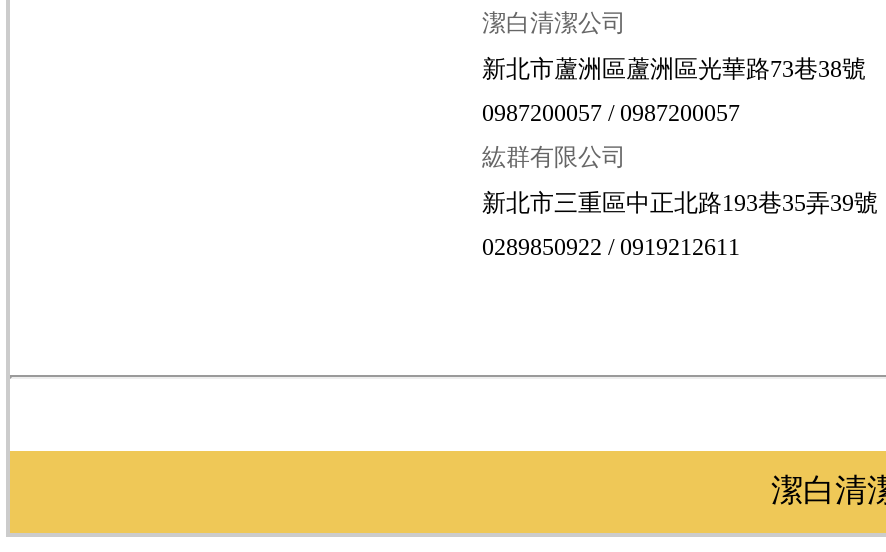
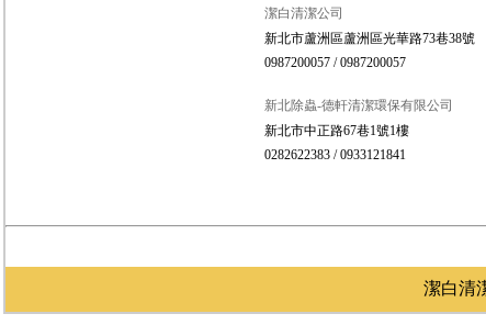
[482,143,626,171] 紘群有限公司 -> [264,98,453,113] 新北除蟲-德軒清潔環保有限公司
[482,189,878,217] 新北市三重區中正北路193巷35弄39號 -> [264,123,409,138] 新北市中正路67巷1號1樓
[482,233,740,261] 0289850922 / 0919212611 -> [264,147,406,162] 0282622383 / 0933121841

